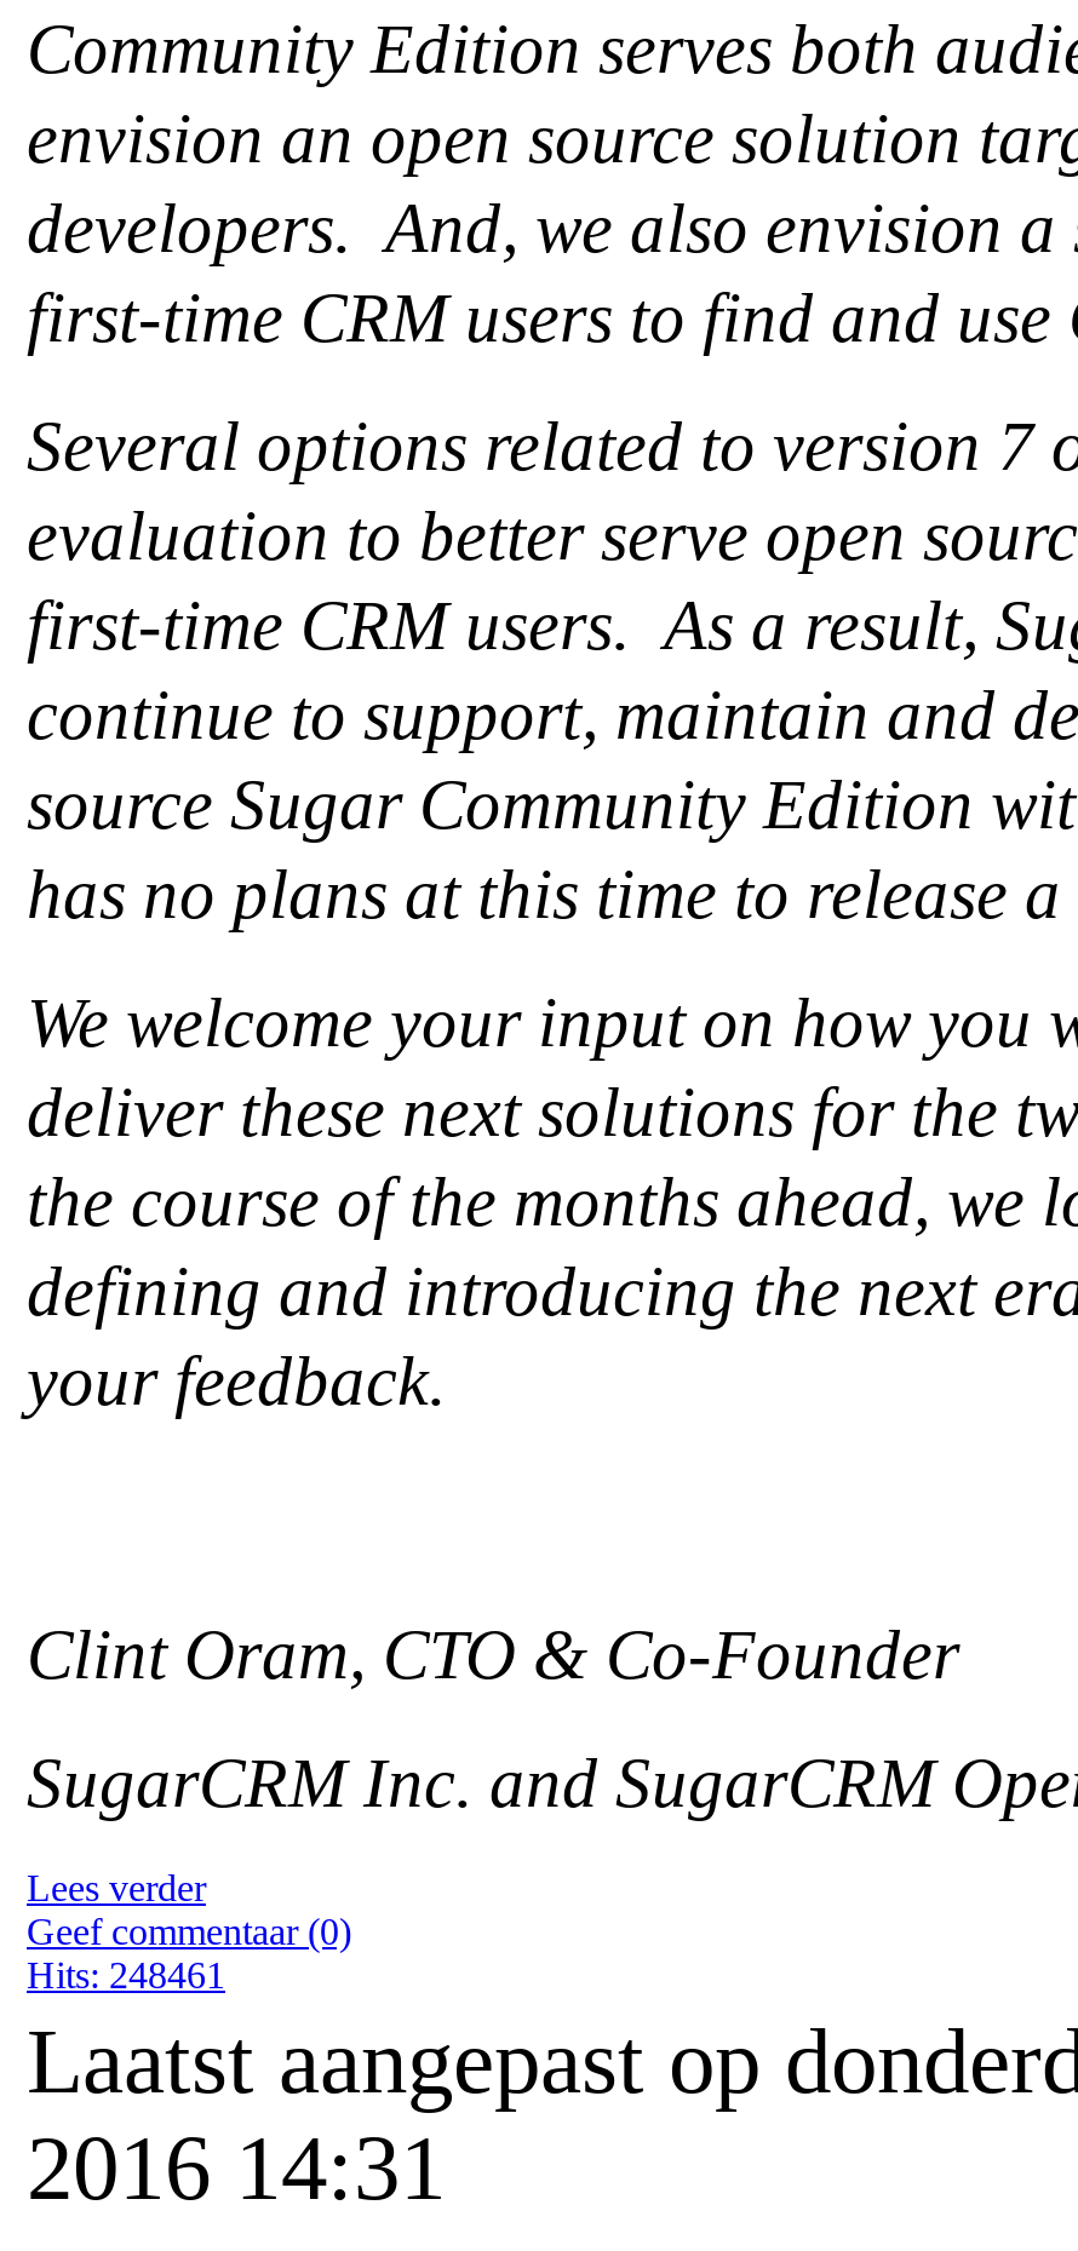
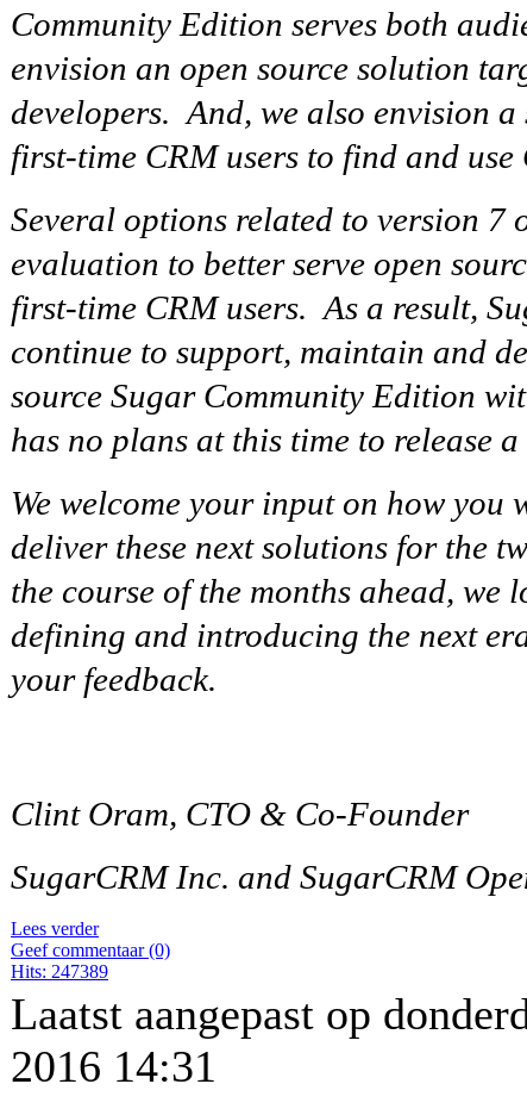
[27,1954,225,1995] Hits: 248461 -> [11,961,108,981] Hits: 247389

